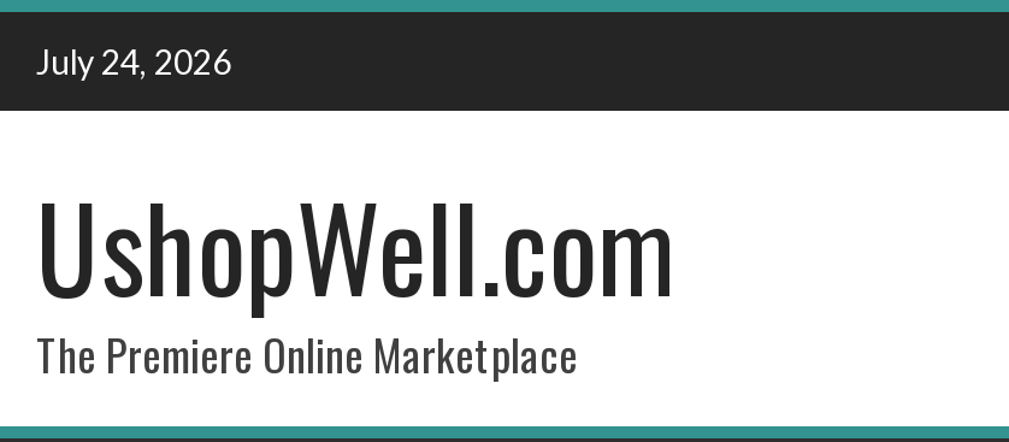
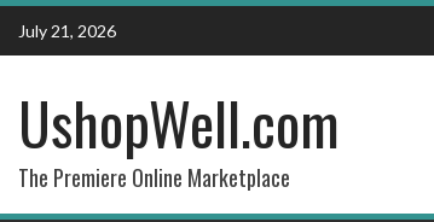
[36,41,231,82] July 24, 2026 -> [18,21,116,41] July 21, 2026

